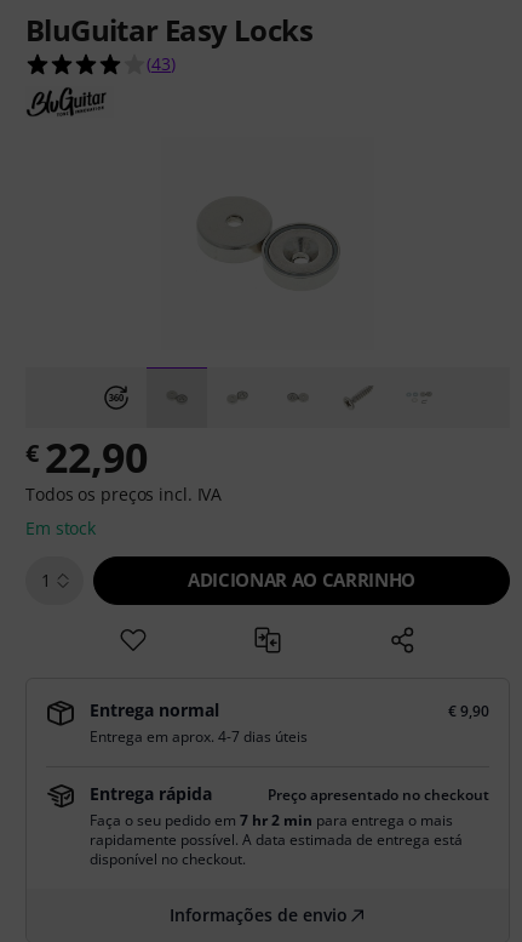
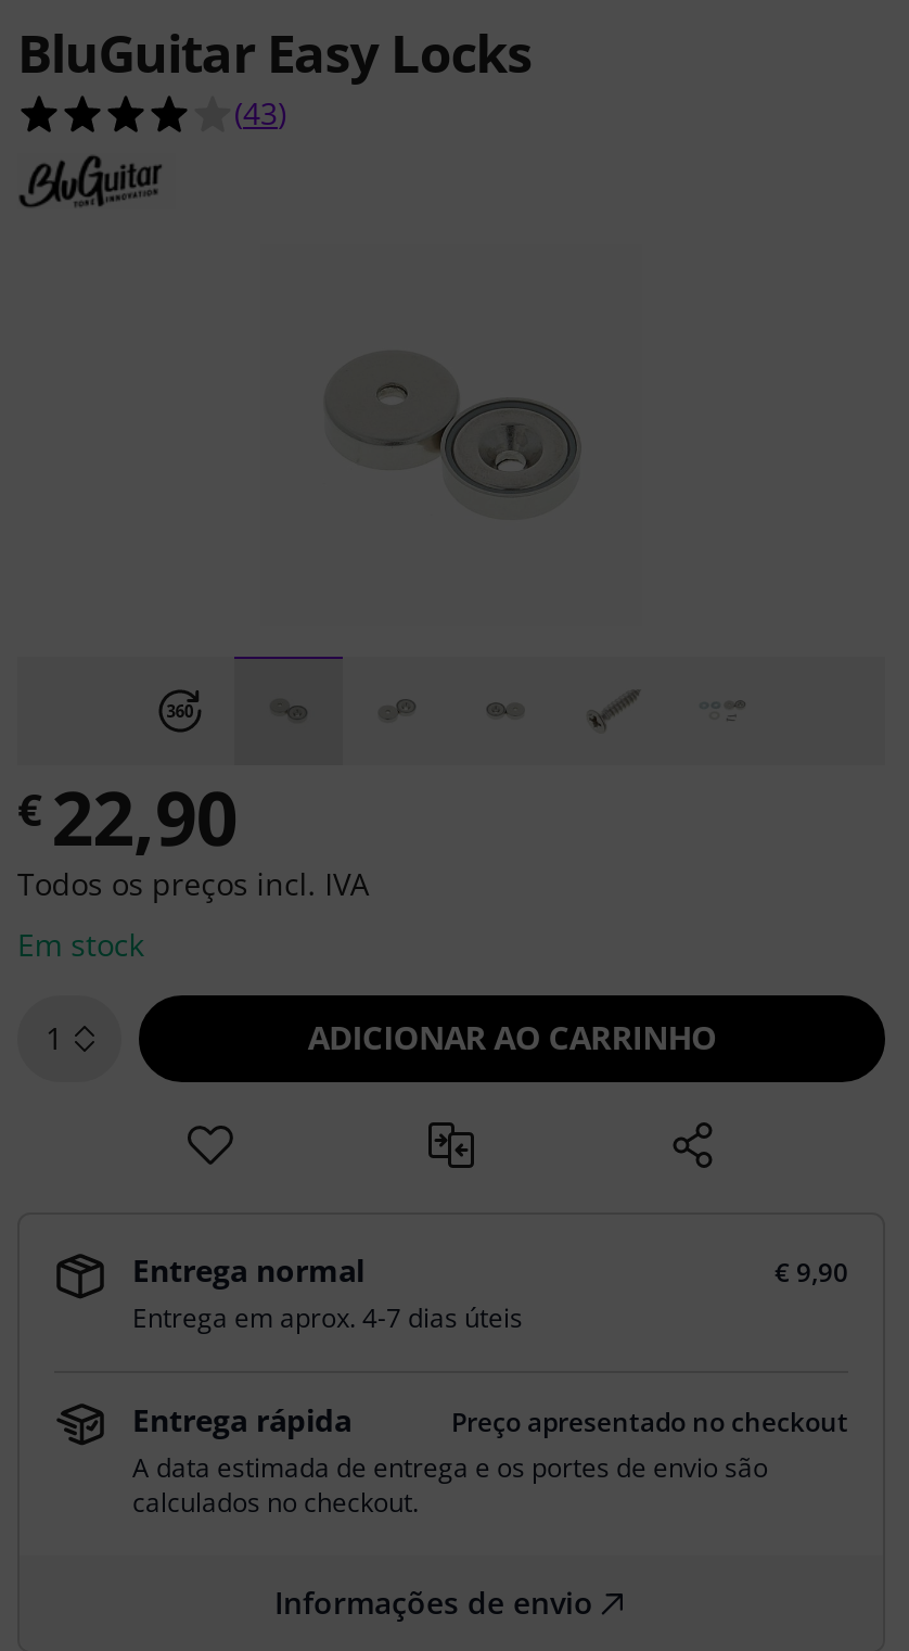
[90,810,463,869] Faça o seu pedido em 7 hr 2 min para entrega o mais | rapidamente possível. A data estimada de entrega está | disponível no checkout. -> [132,1449,768,1521] A data estimada de entrega e os portes de envio são | calculados no checkout.

